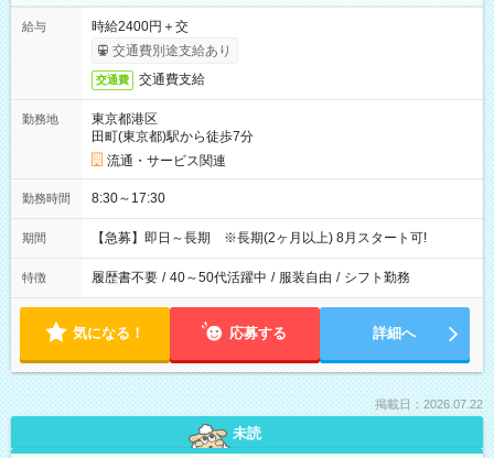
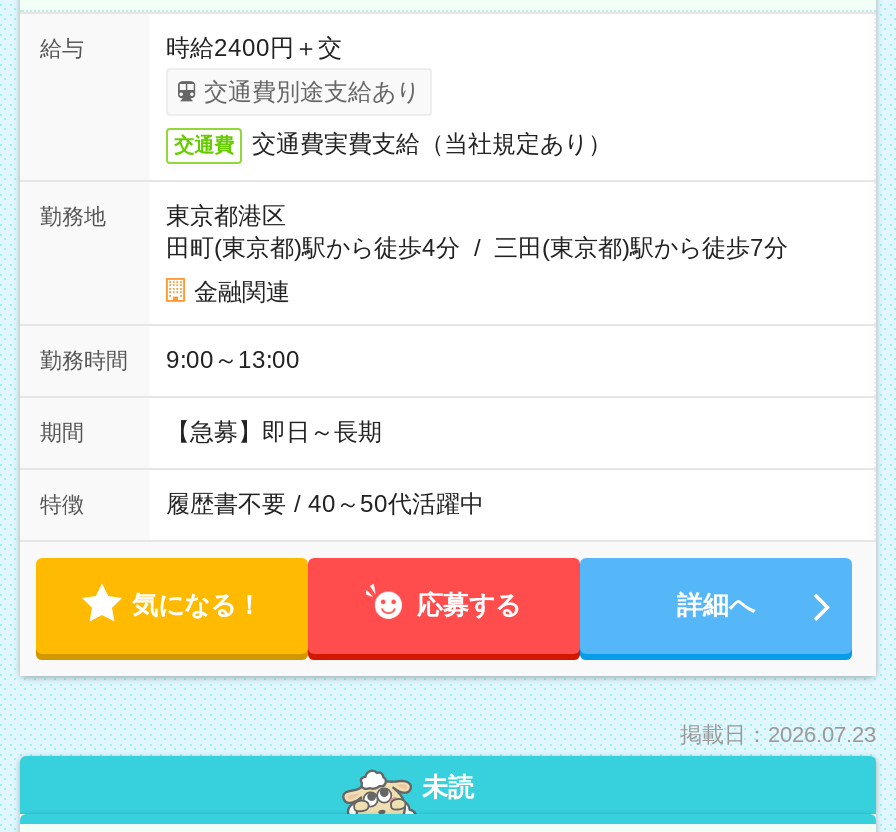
[139,72,205,87] 交通費支給 -> [252,130,612,158] 交通費実費支給（当社規定あり）
[92,129,254,144] 田町(東京都)駅から徒歩7分 -> [166,234,788,262] 田町(東京都)駅から徒歩4分 / 三田(東京都)駅から徒歩7分
[107,153,226,168] 流通・サービス関連 -> [194,278,290,306] 金融関連
[22,190,165,206] 勤務時間 8:30～17:30 -> [40,346,300,374] 勤務時間 9:00～13:00
[92,230,425,246] 【急募】即日～長期 ※長期(2ヶ月以上) 8月スタート可! -> [166,418,382,446] 【急募】即日～長期
[92,270,410,285] 履歴書不要 / 40～50代活躍中 / 服装自由 / シフト勤務 -> [166,490,484,518] 履歴書不要 / 40～50代活躍中
[375,397,483,411] 掲載日：2026.07.22 -> [680,722,876,746] 掲載日：2026.07.23

